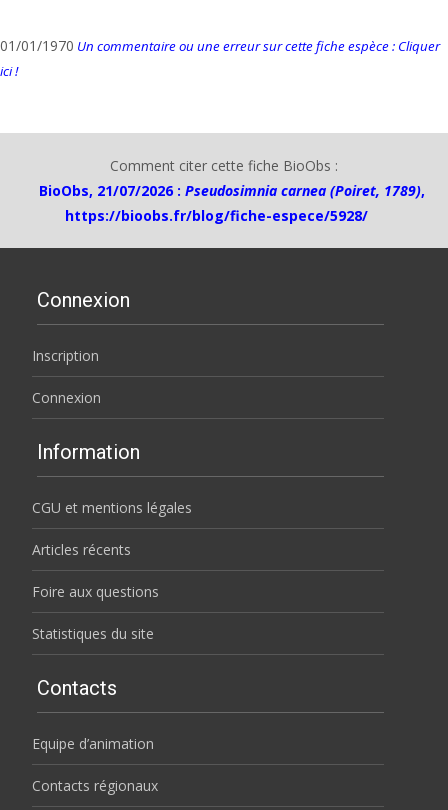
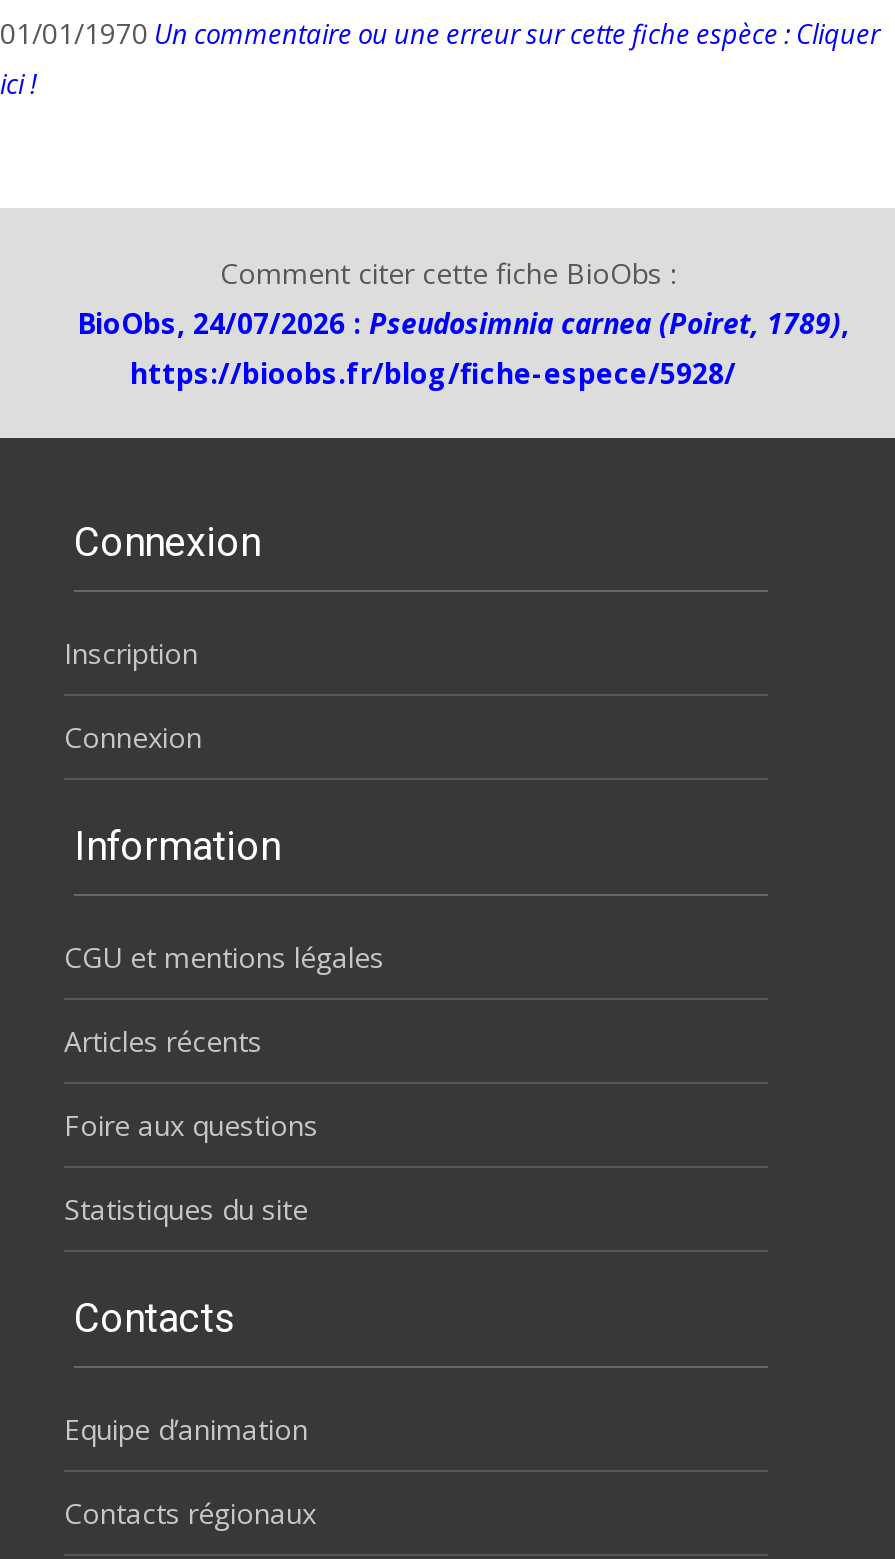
[38,181,424,200] BioObs, 21/07/2026 : Pseudosimnia carnea (Poiret, 1789), -> [77,304,849,342] BioObs, 24/07/2026 : Pseudosimnia carnea (Poiret, 1789),

